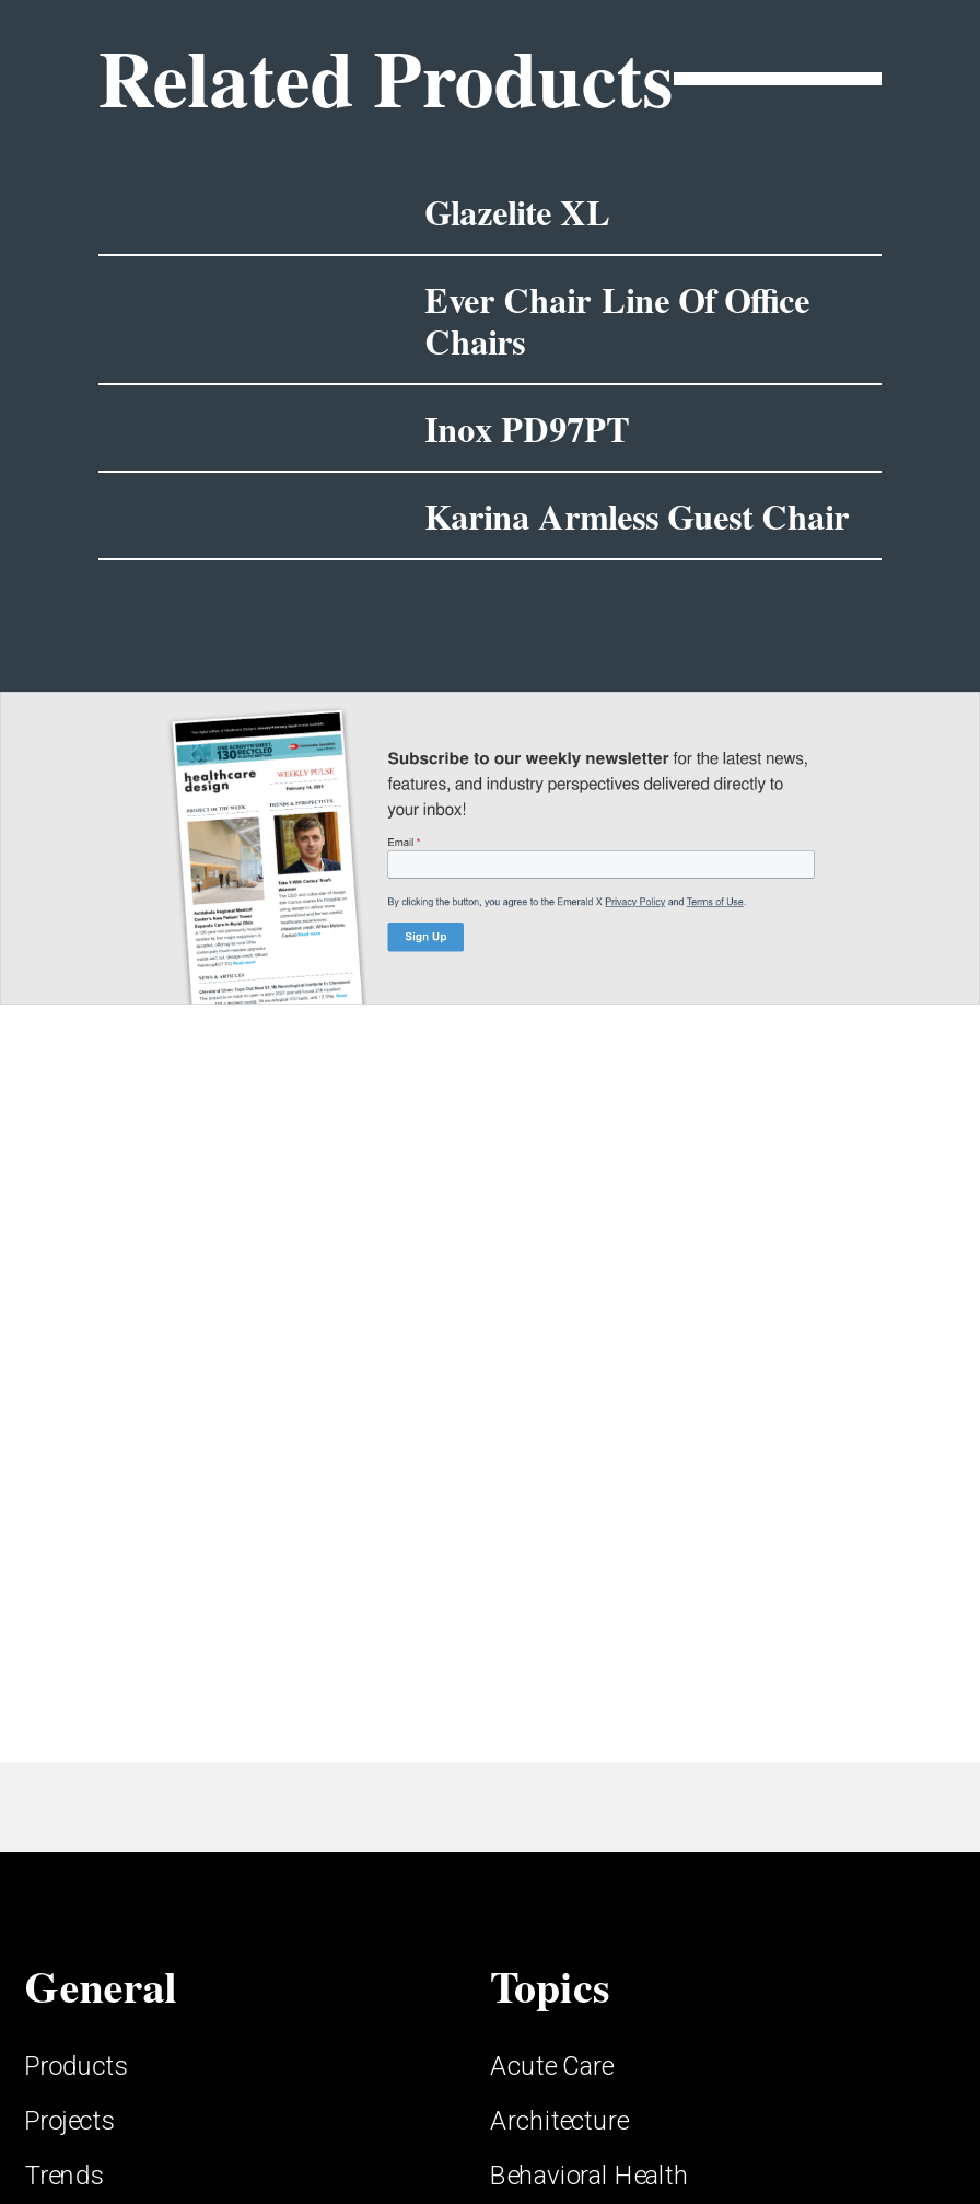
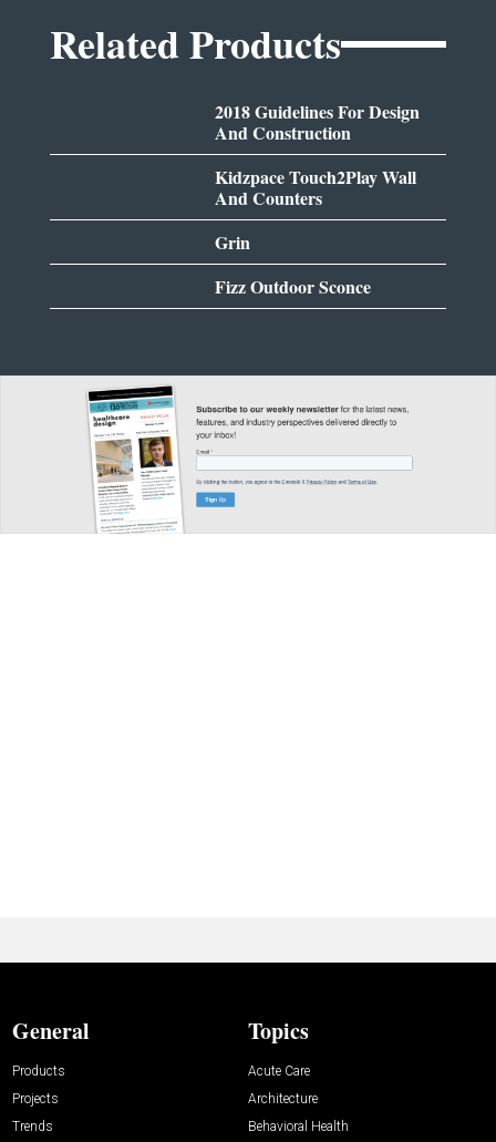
[425,186,611,237] Glazelite XL -> [215,99,420,145] 2018 Guidelines For Design | And Construction
[425,274,810,366] Ever Chair Line Of Office | Chairs -> [215,164,416,211] Kidzpace Touch2Play Wall | And Counters
[425,403,630,453] Inox PD97PT -> [215,230,250,255] Grin
[425,491,849,541] Karina Armless Guest Chair -> [215,274,371,299] Fizz Outdoor Sconce

